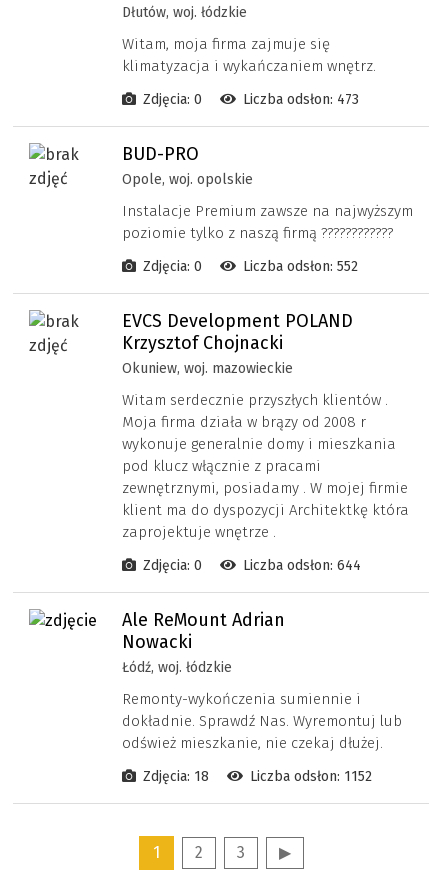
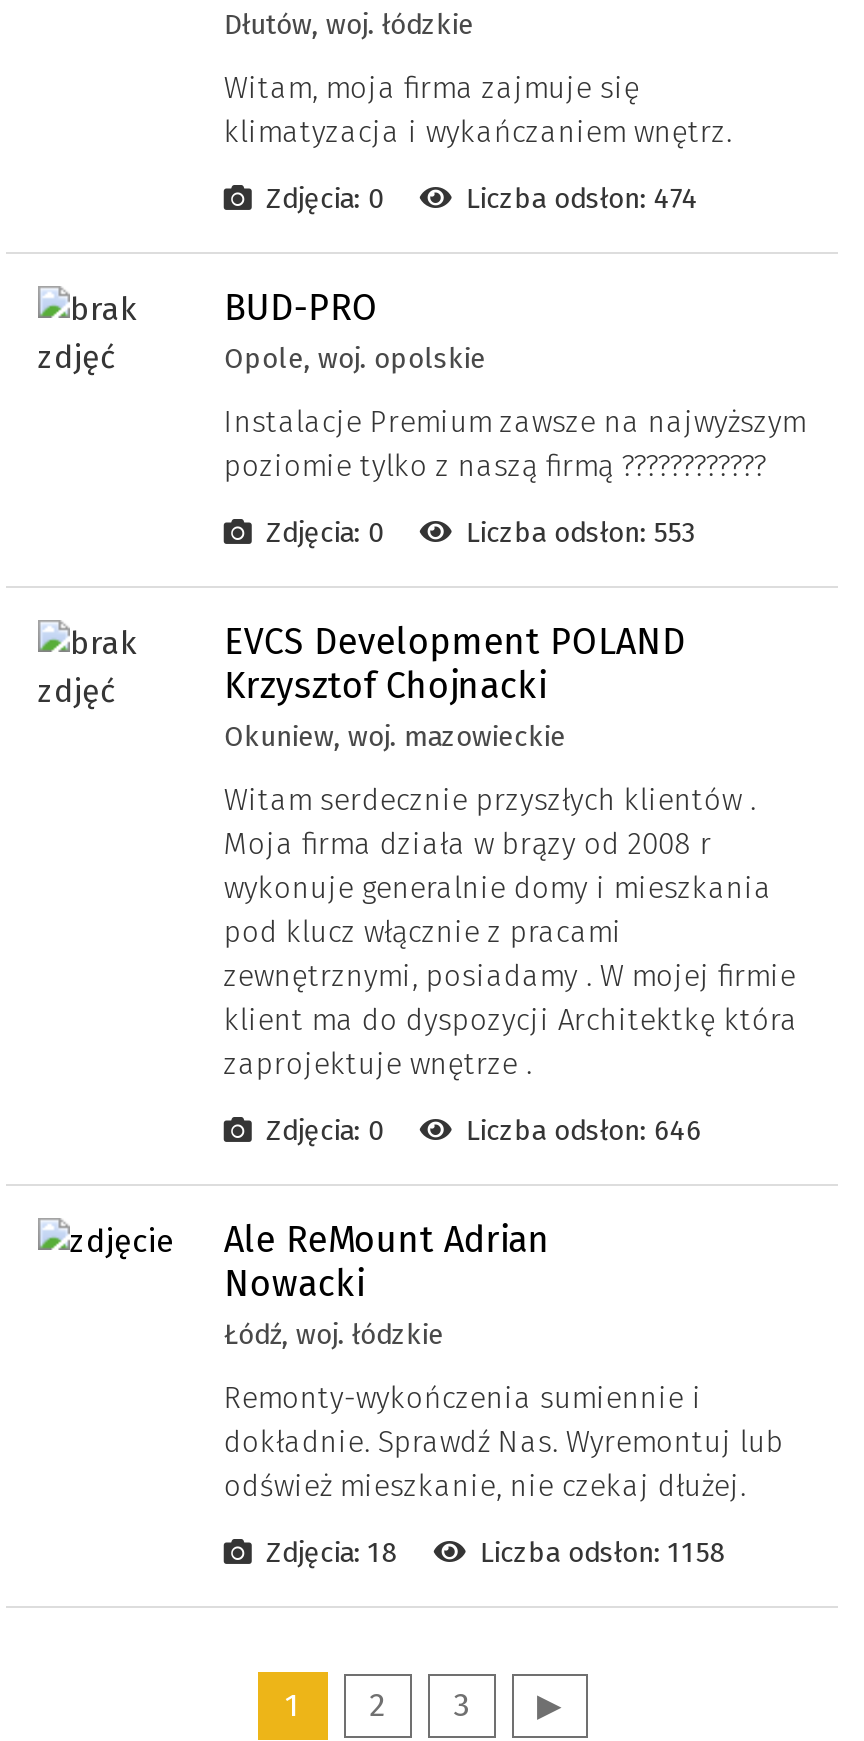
[239,91,359,108] Liczba odsłon: 473 -> [458,182,698,216] Liczba odsłon: 474
[239,258,358,275] Liczba odsłon: 552 -> [458,516,696,550] Liczba odsłon: 553
[239,557,361,574] Liczba odsłon: 644 -> [458,1114,702,1148] Liczba odsłon: 646
[246,768,372,785] Liczba odsłon: 1152 -> [472,1536,726,1570] Liczba odsłon: 1158

